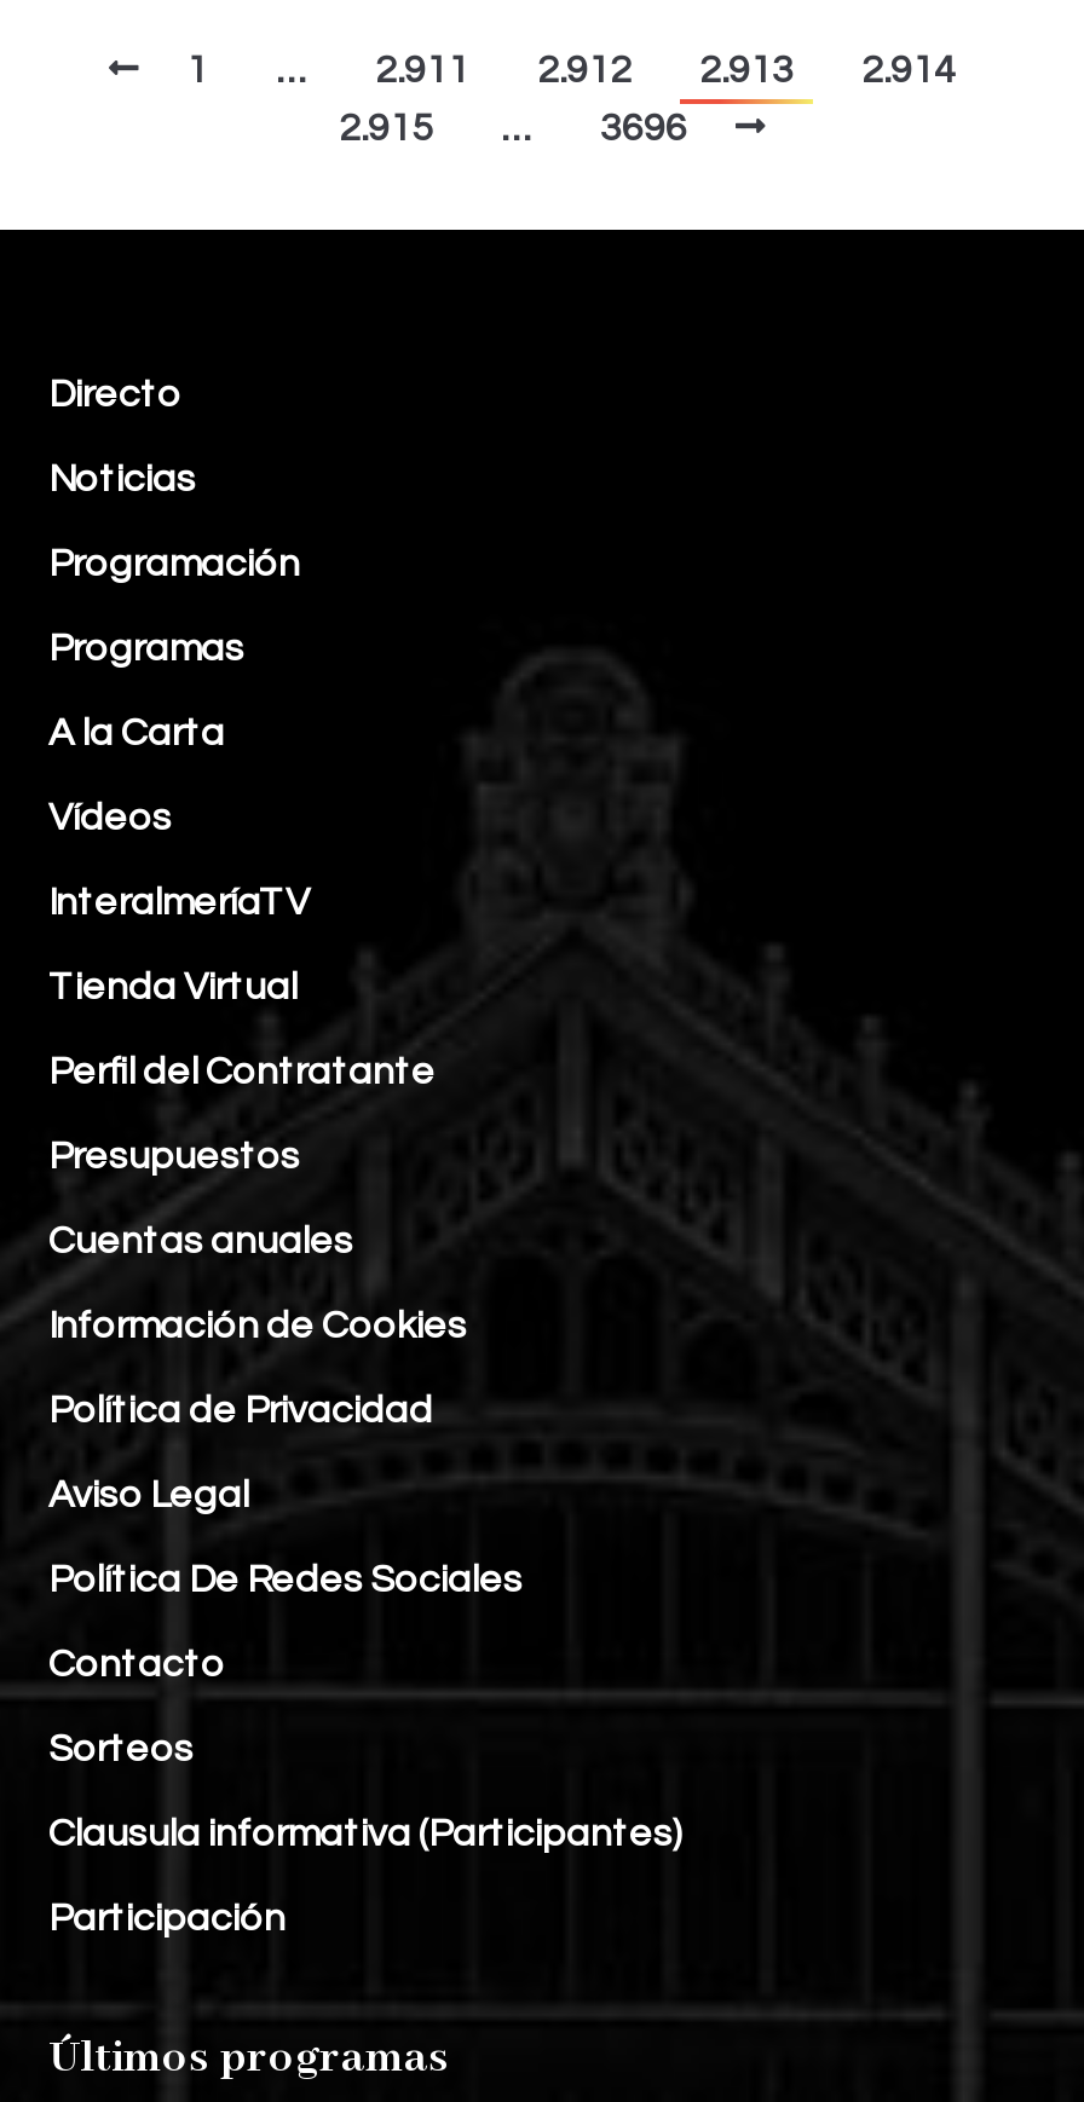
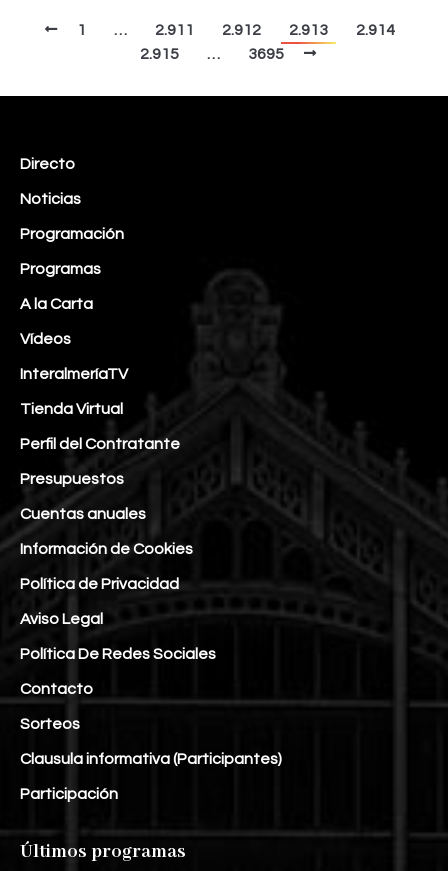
[600,109,687,147] 3696 -> [248,46,284,62] 3695

